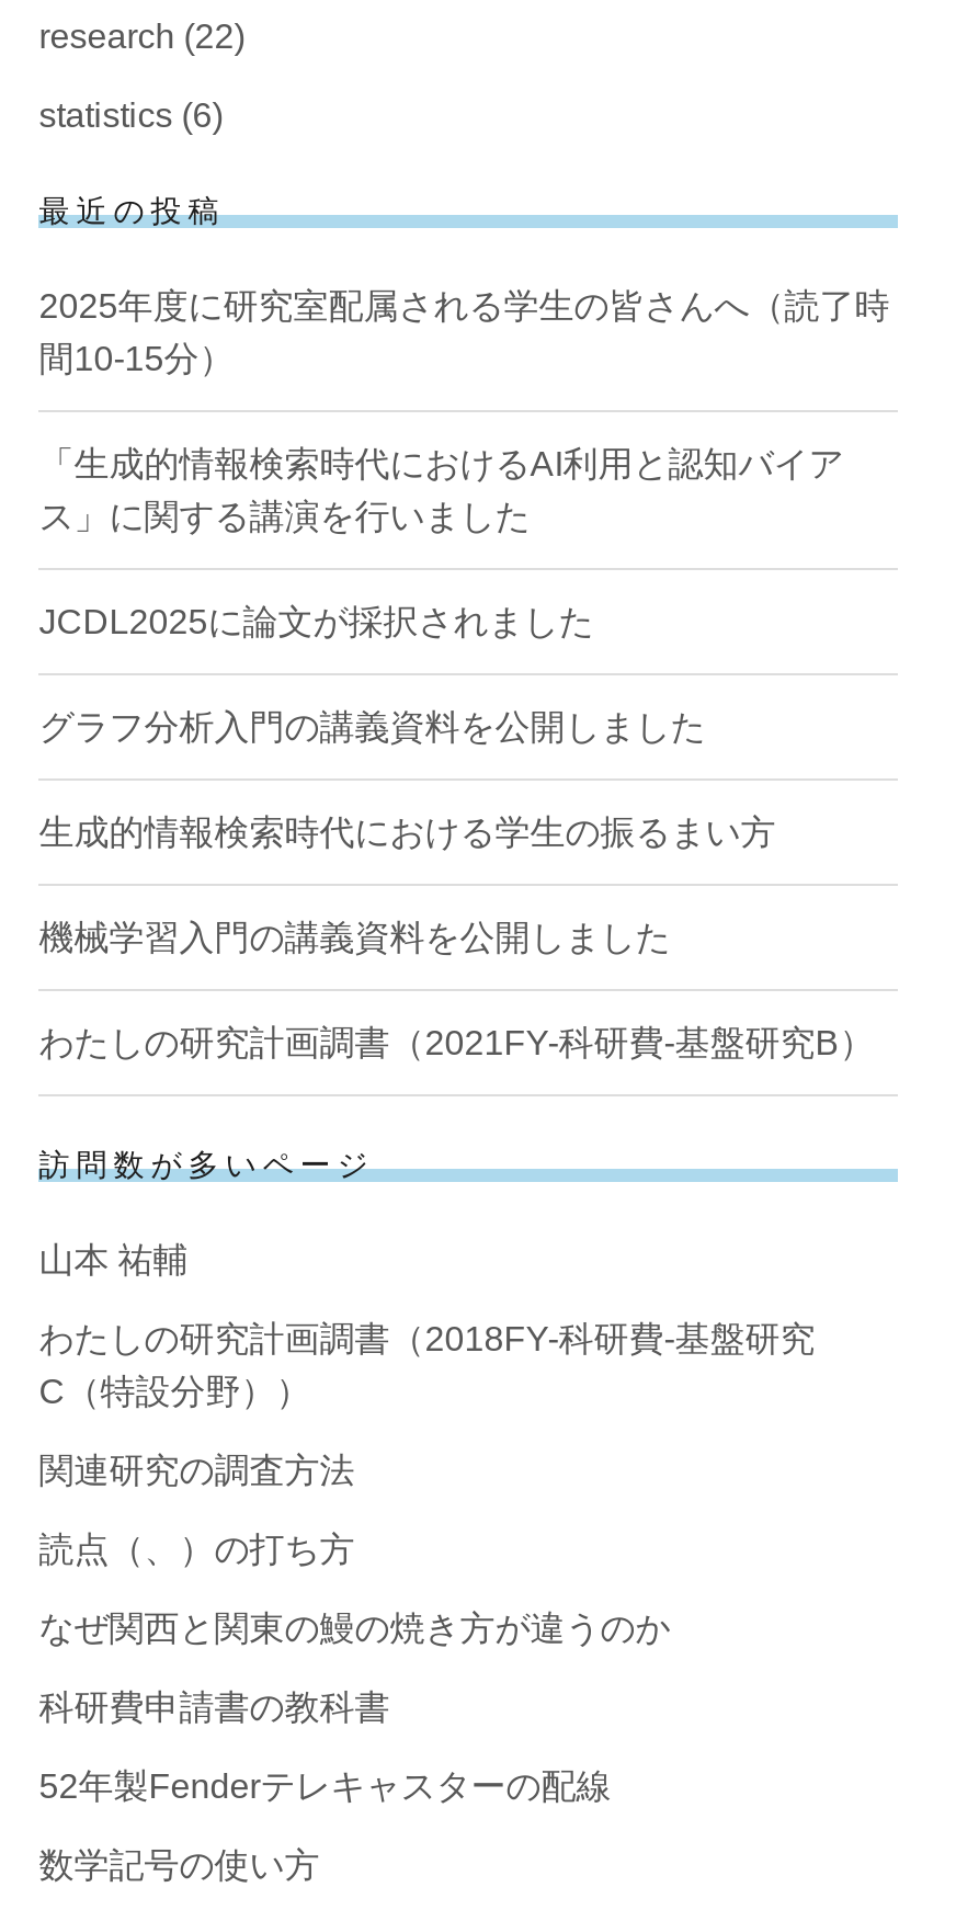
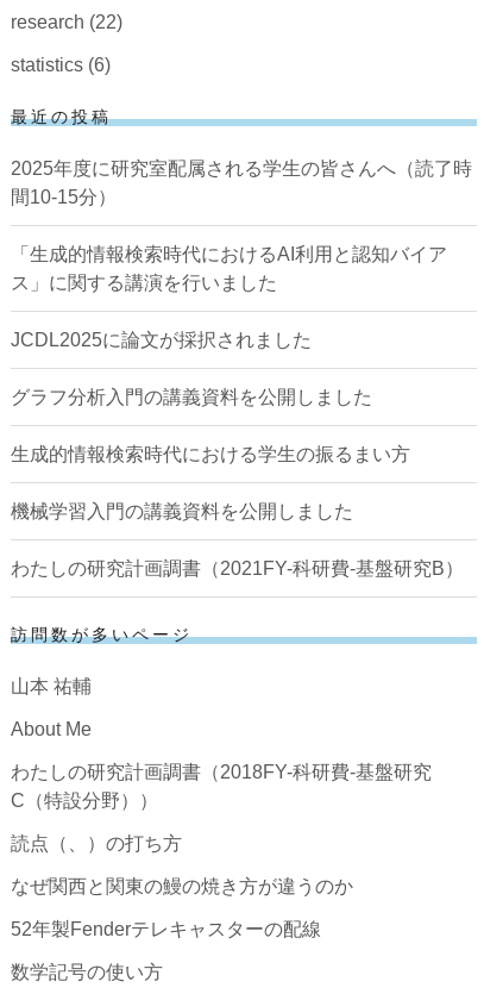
none -> [11,719,92,739] About Me
moved [39,1321,815,1410] -> [11,762,432,811]: わたしの研究計画調書（2018FY-科研費-基盤研究 | C（特設分野））
[39,1452,355,1489] 関連研究の調査方法 -> none
[39,1689,390,1726] 科研費申請書の教科書 -> none

